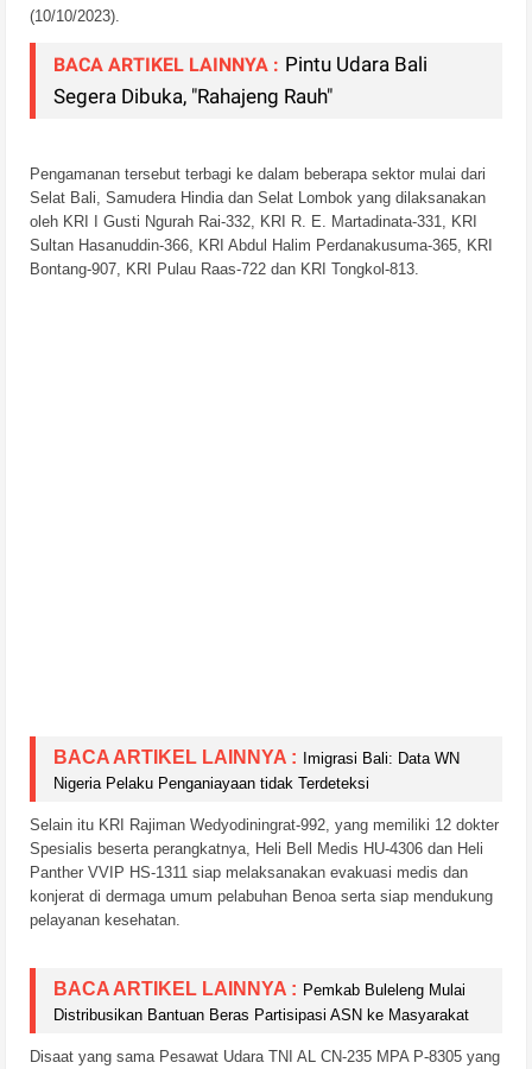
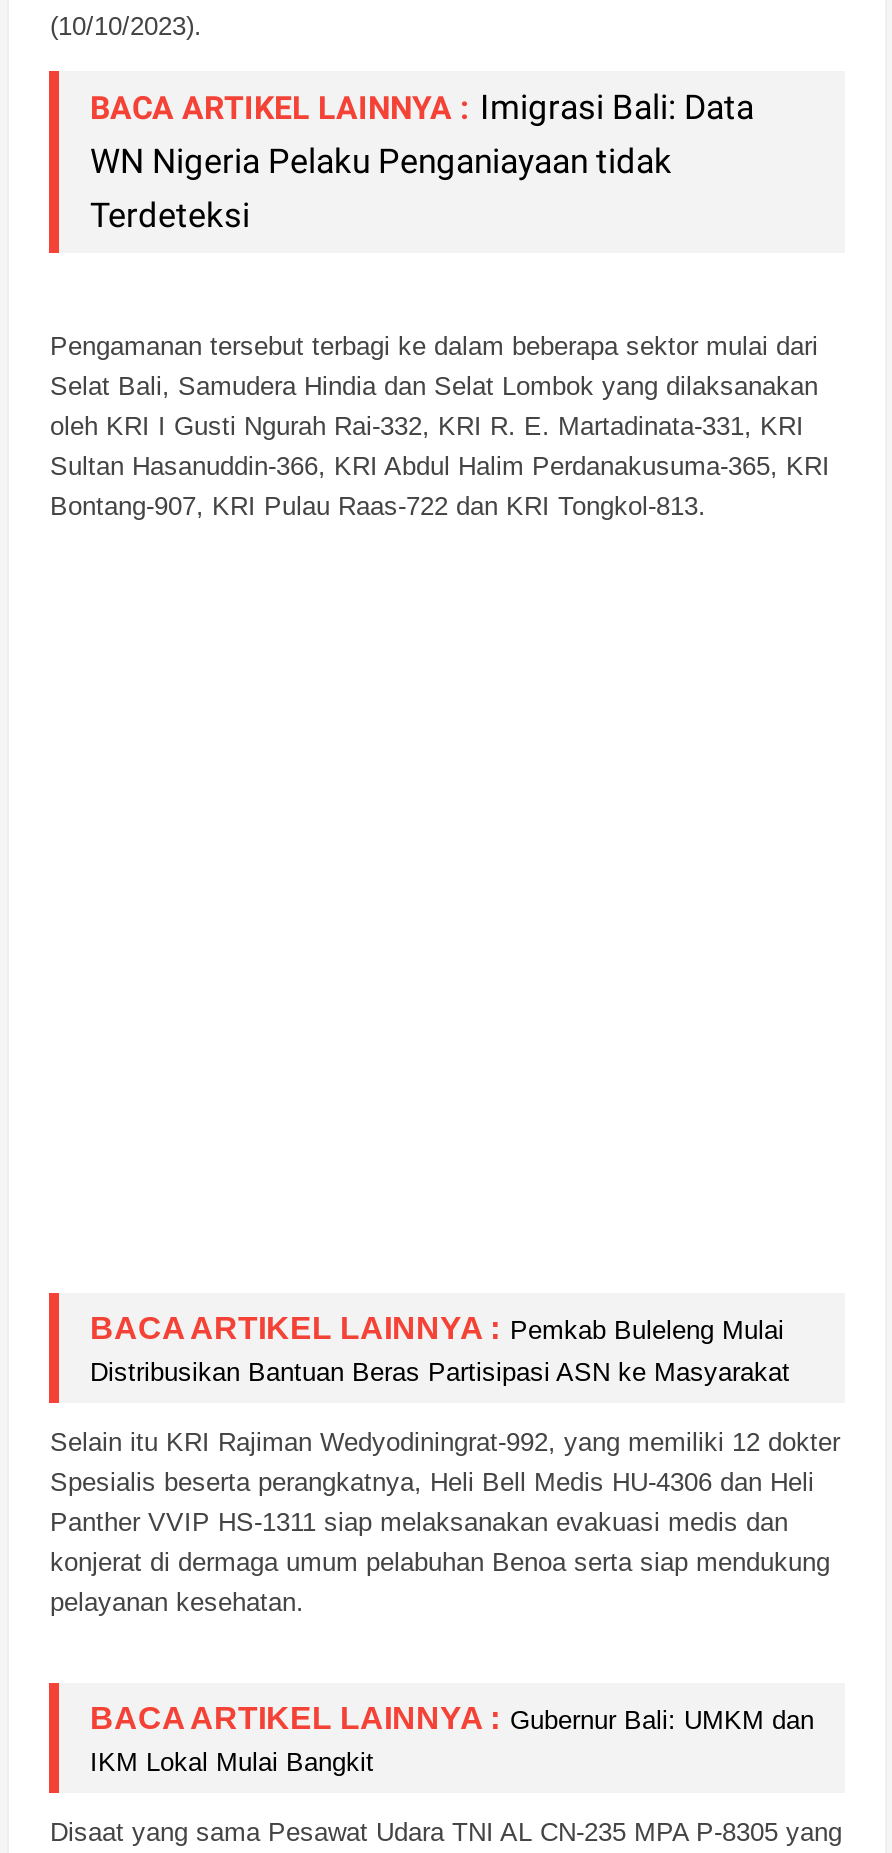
[54,52,428,108] BACA ARTIKEL LAINNYA : Pintu Udara Bali | Segera Dibuka, "Rahajeng Rauh" -> [90,87,754,235] BACA ARTIKEL LAINNYA : Imigrasi Bali: Data | WN Nigeria Pelaku Penganiayaan tidak | Terdeteksi
[54,747,460,792] BACA ARTIKEL LAINNYA : Imigrasi Bali: Data WN | Nigeria Pelaku Penganiayaan tidak Terdeteksi -> none
none -> [90,1701,814,1777] BACA ARTIKEL LAINNYA : Gubernur Bali: UMKM dan | IKM Lokal Mulai Bangkit
moved [54,979,470,1024] -> [90,1311,790,1387]: BACA ARTIKEL LAINNYA : Pemkab Buleleng Mulai | Distribusikan Bantuan Beras Partisipasi ASN ke Masyarakat

